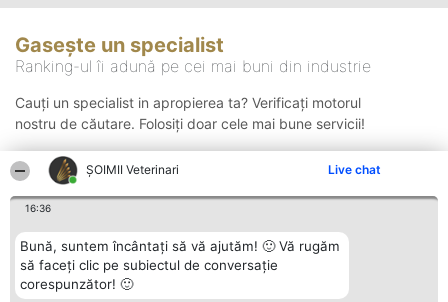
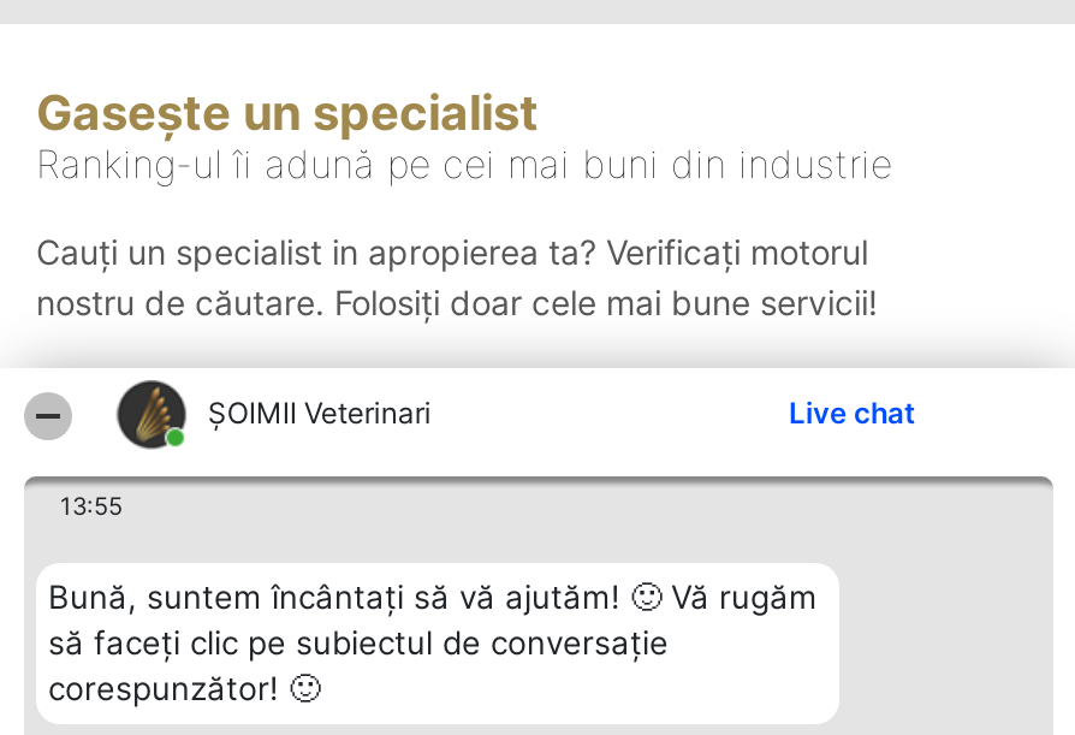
[25,202,51,214] 16:36 -> [60,491,123,520] 13:55

